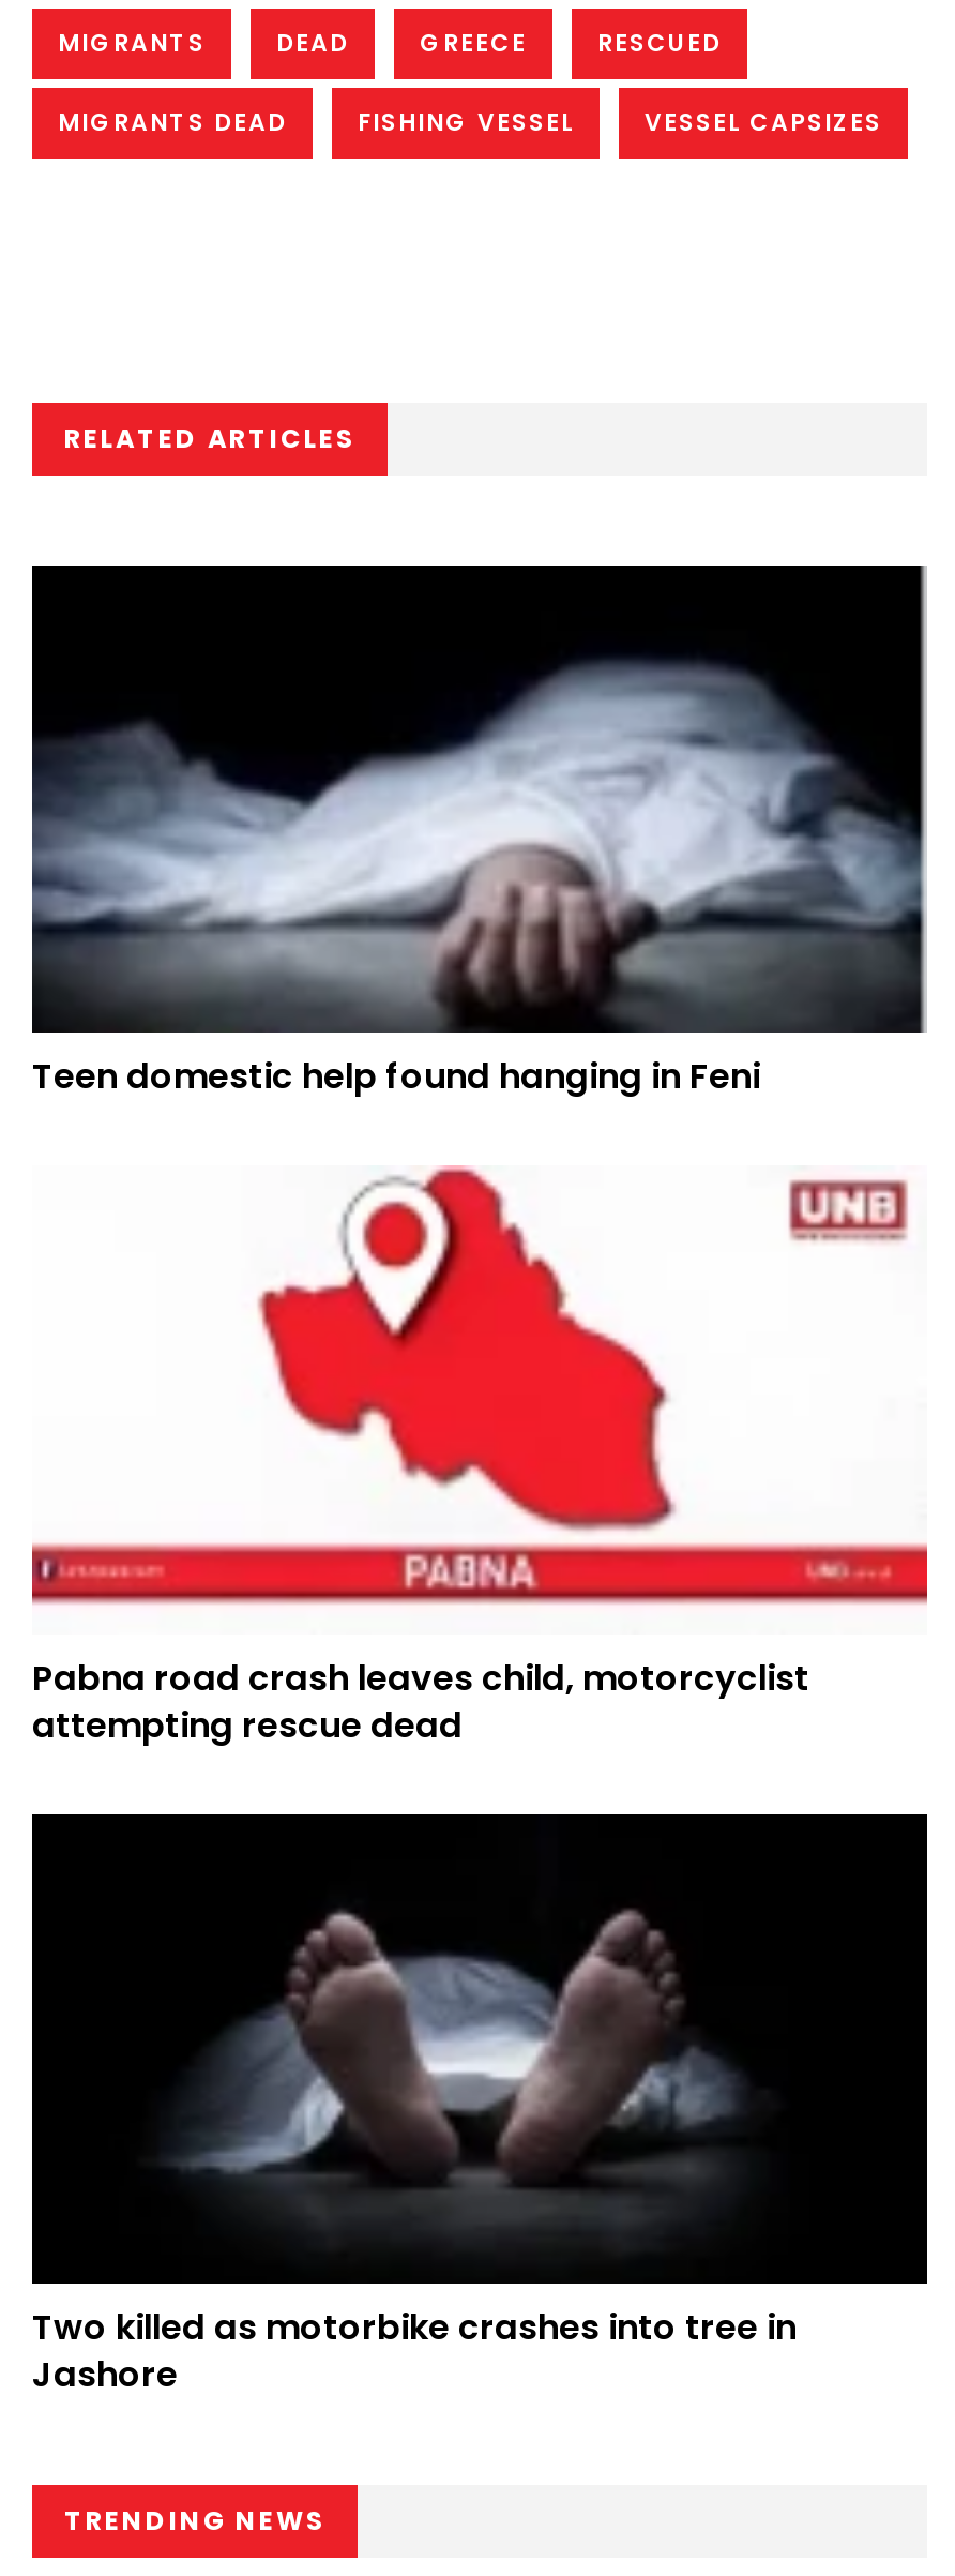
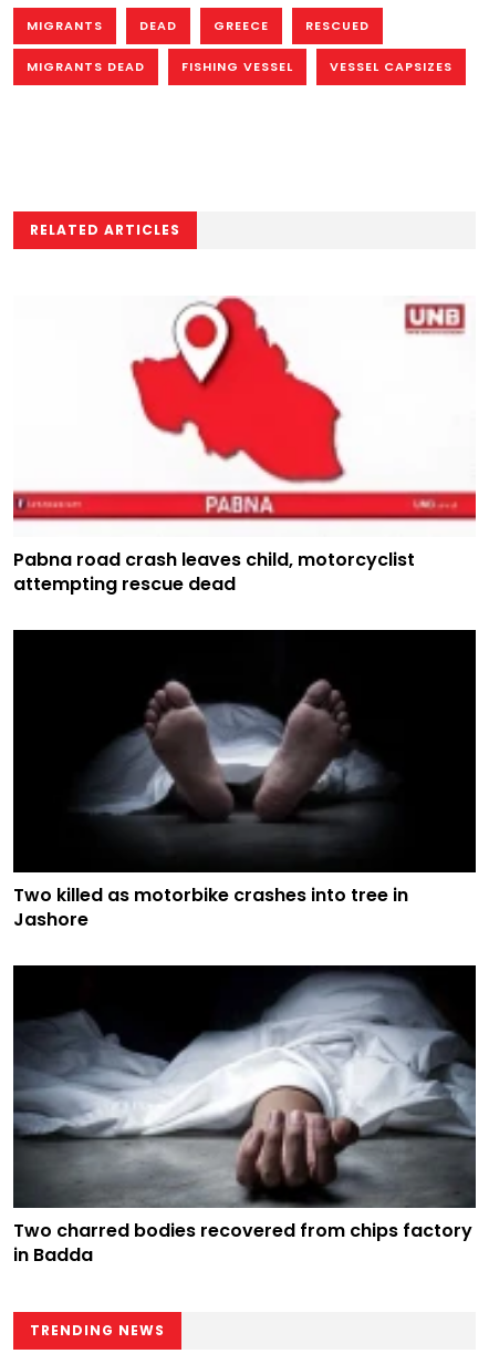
[30,563,927,1102] [image] | Teen domestic help found hanging in Feni -> none
moved [32,1163,809,2399] -> [13,293,415,933]: [image] | Pabna road crash leaves child, motorcyclist | attempting rescue dead | Two killed as motorbike crashes into tree in | Jashore
none -> [12,971,477,1268] [image] | Two charred bodies recovered from chips factory | in Badda

